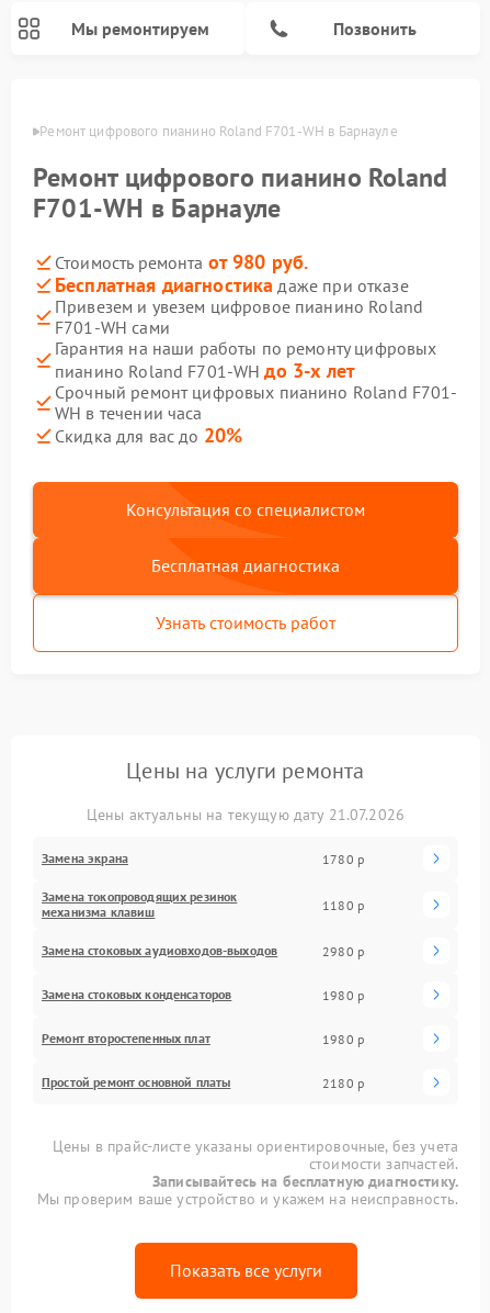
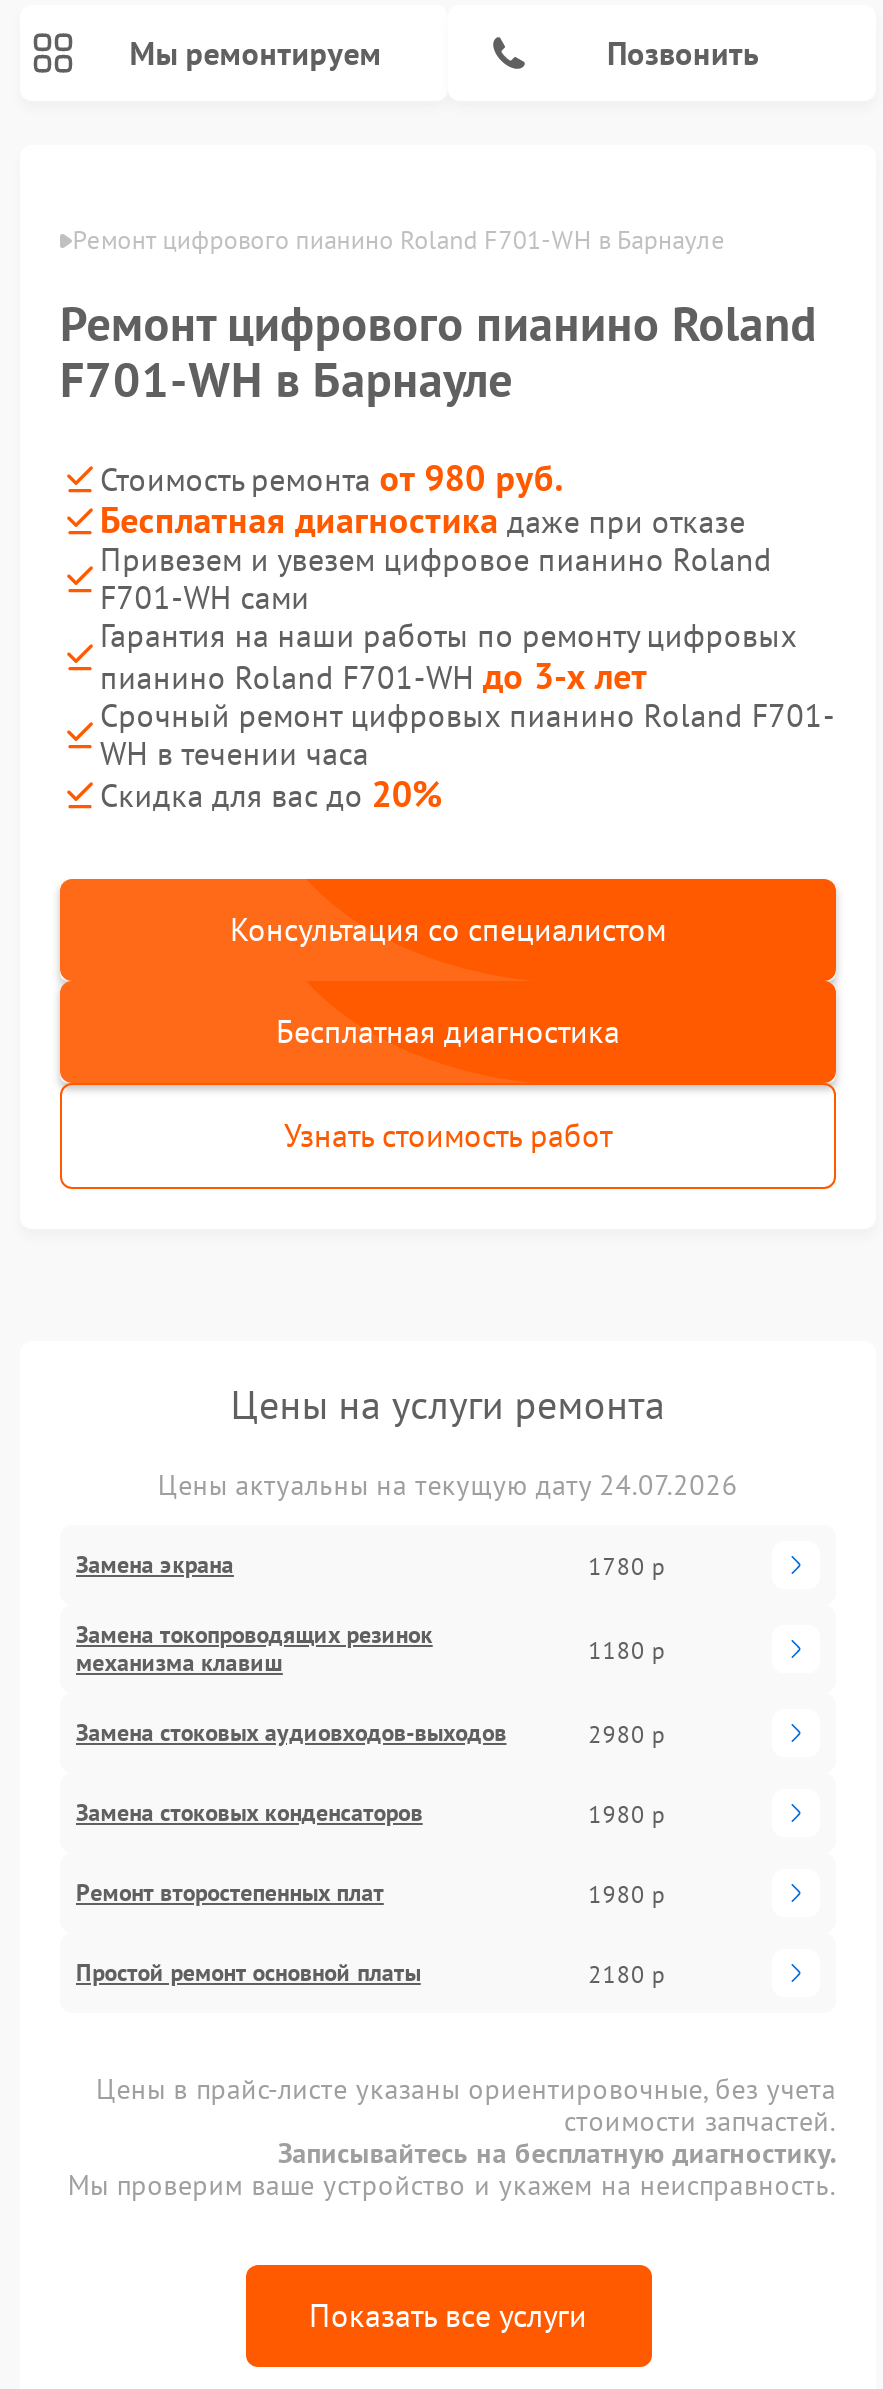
[86,805,405,825] Цены актуальны на текущую дату 21.07.2026 -> [158,1468,738,1504] Цены актуальны на текущую дату 24.07.2026

